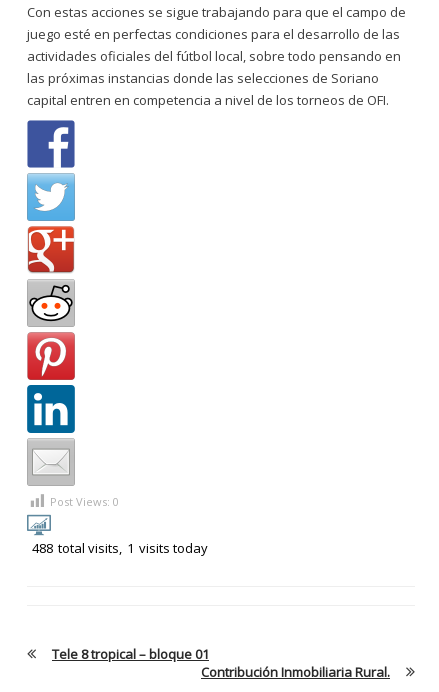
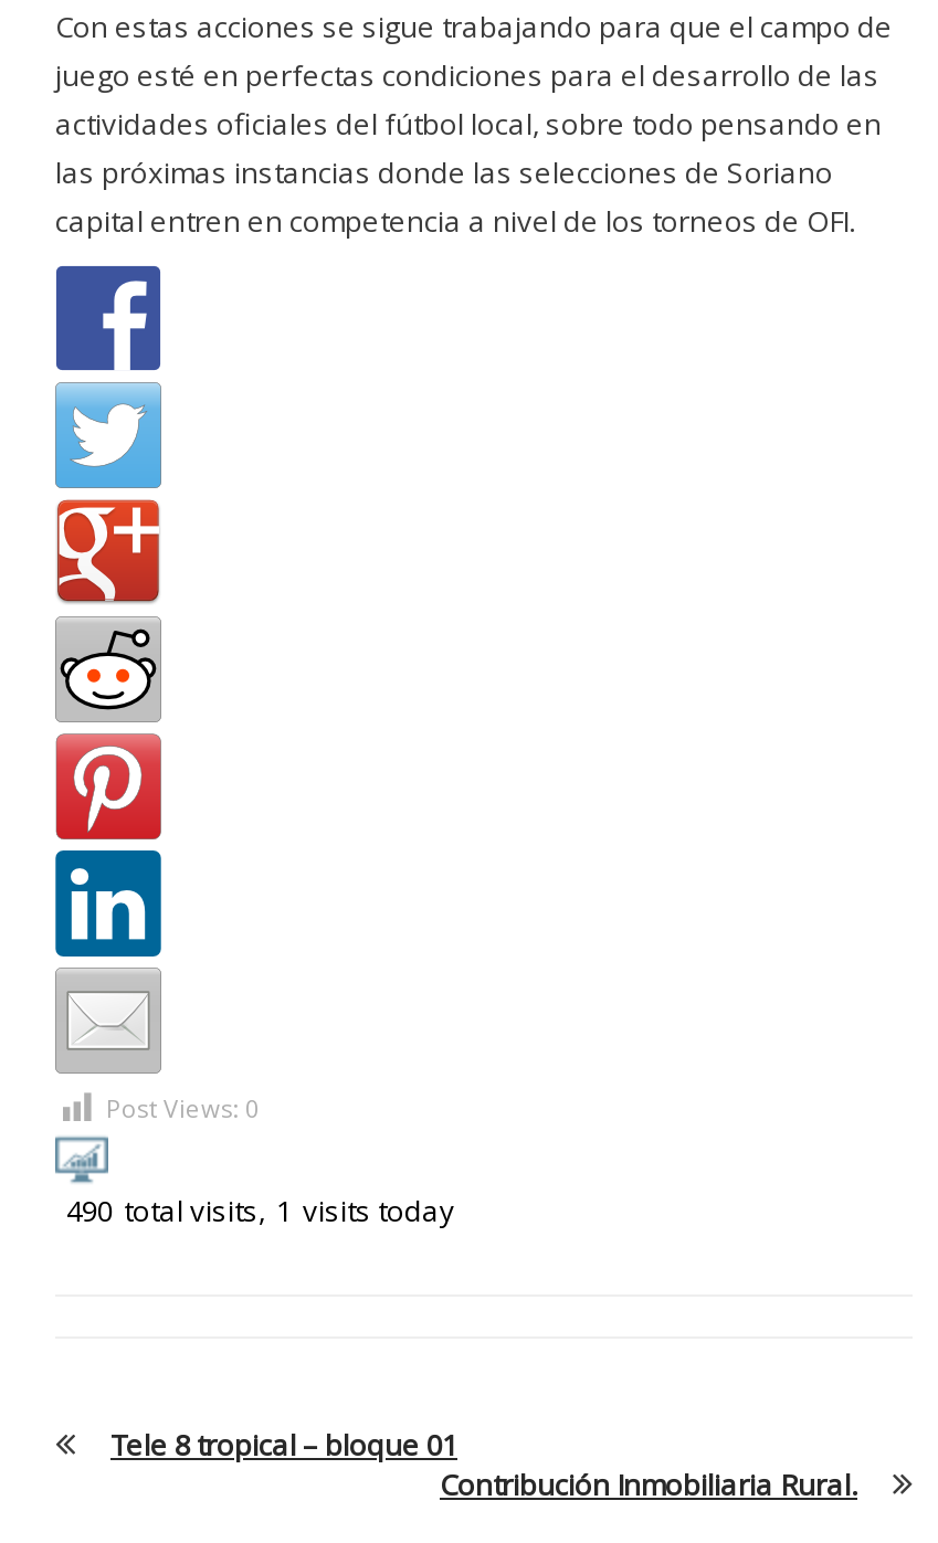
[32,539,208,557] 488 total visits, 1 visits today -> [66,1191,455,1231] 490 total visits, 1 visits today

